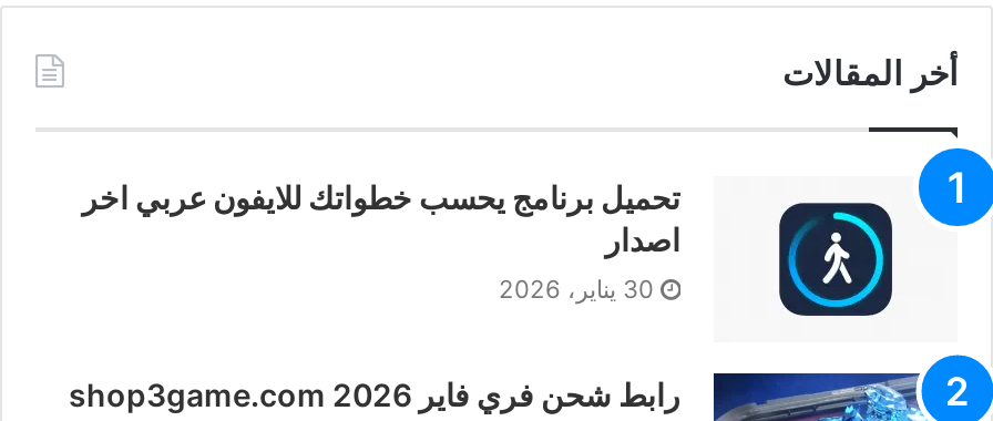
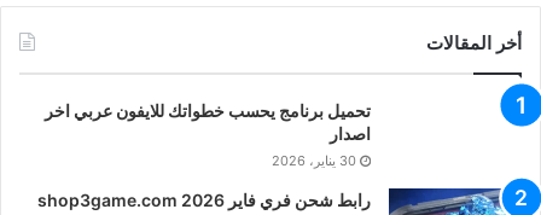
[776,199,895,319] [image] -> none

